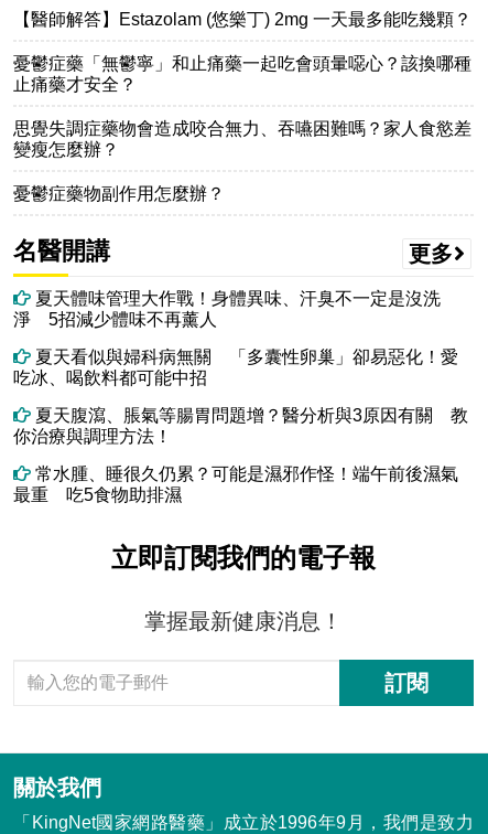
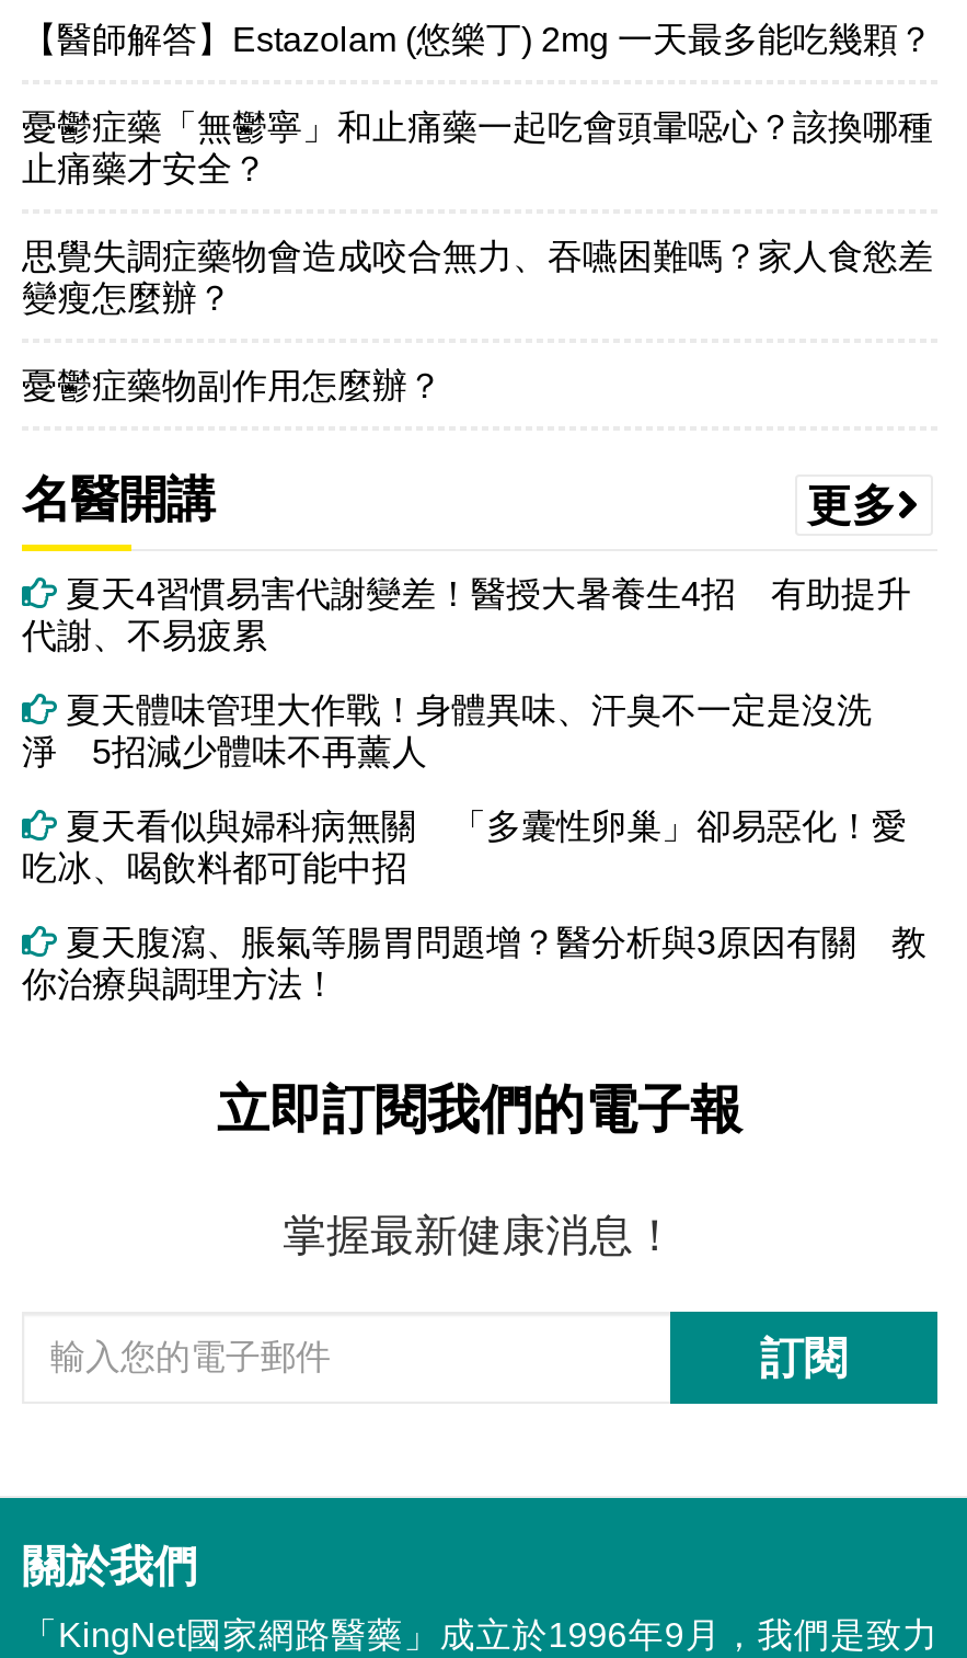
none -> [22,574,911,653] 夏天4習慣易害代謝變差！醫授大暑養生4招 有助提升 | 代謝、不易疲累
moved [13,288,468,445] -> [22,690,926,1002]: 夏天體味管理大作戰！身體異味、汗臭不一定是沒洗 | 淨 5招減少體味不再薰人 | 夏天看似與婦科病無關 「多囊性卵巢」卻易惡化！愛 | 吃冰、喝飲料都可能中招 | 夏天腹瀉、脹氣等腸胃問題增？醫分析與3原因有關 教 | 你治療與調理方法！
[13,464,458,504] 常水腫、睡很久仍累？可能是濕邪作怪！端午前後濕氣 | 最重 吃5食物助排濕 -> none

